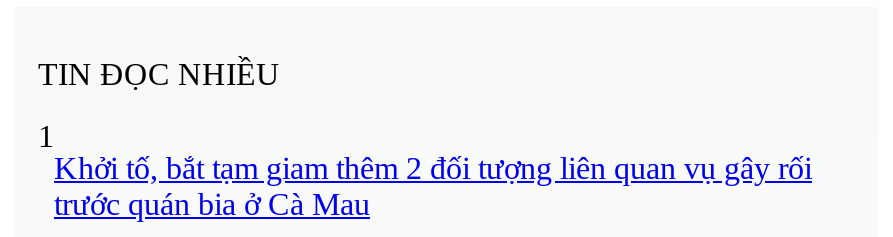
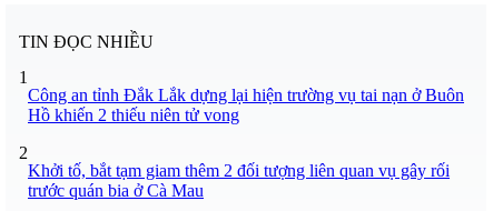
none -> [19,85,464,162] Công an tỉnh Đắk Lắk dựng lại hiện trường vụ tai nạn ở Buôn | Hồ khiến 2 thiếu niên tử vong | 2

